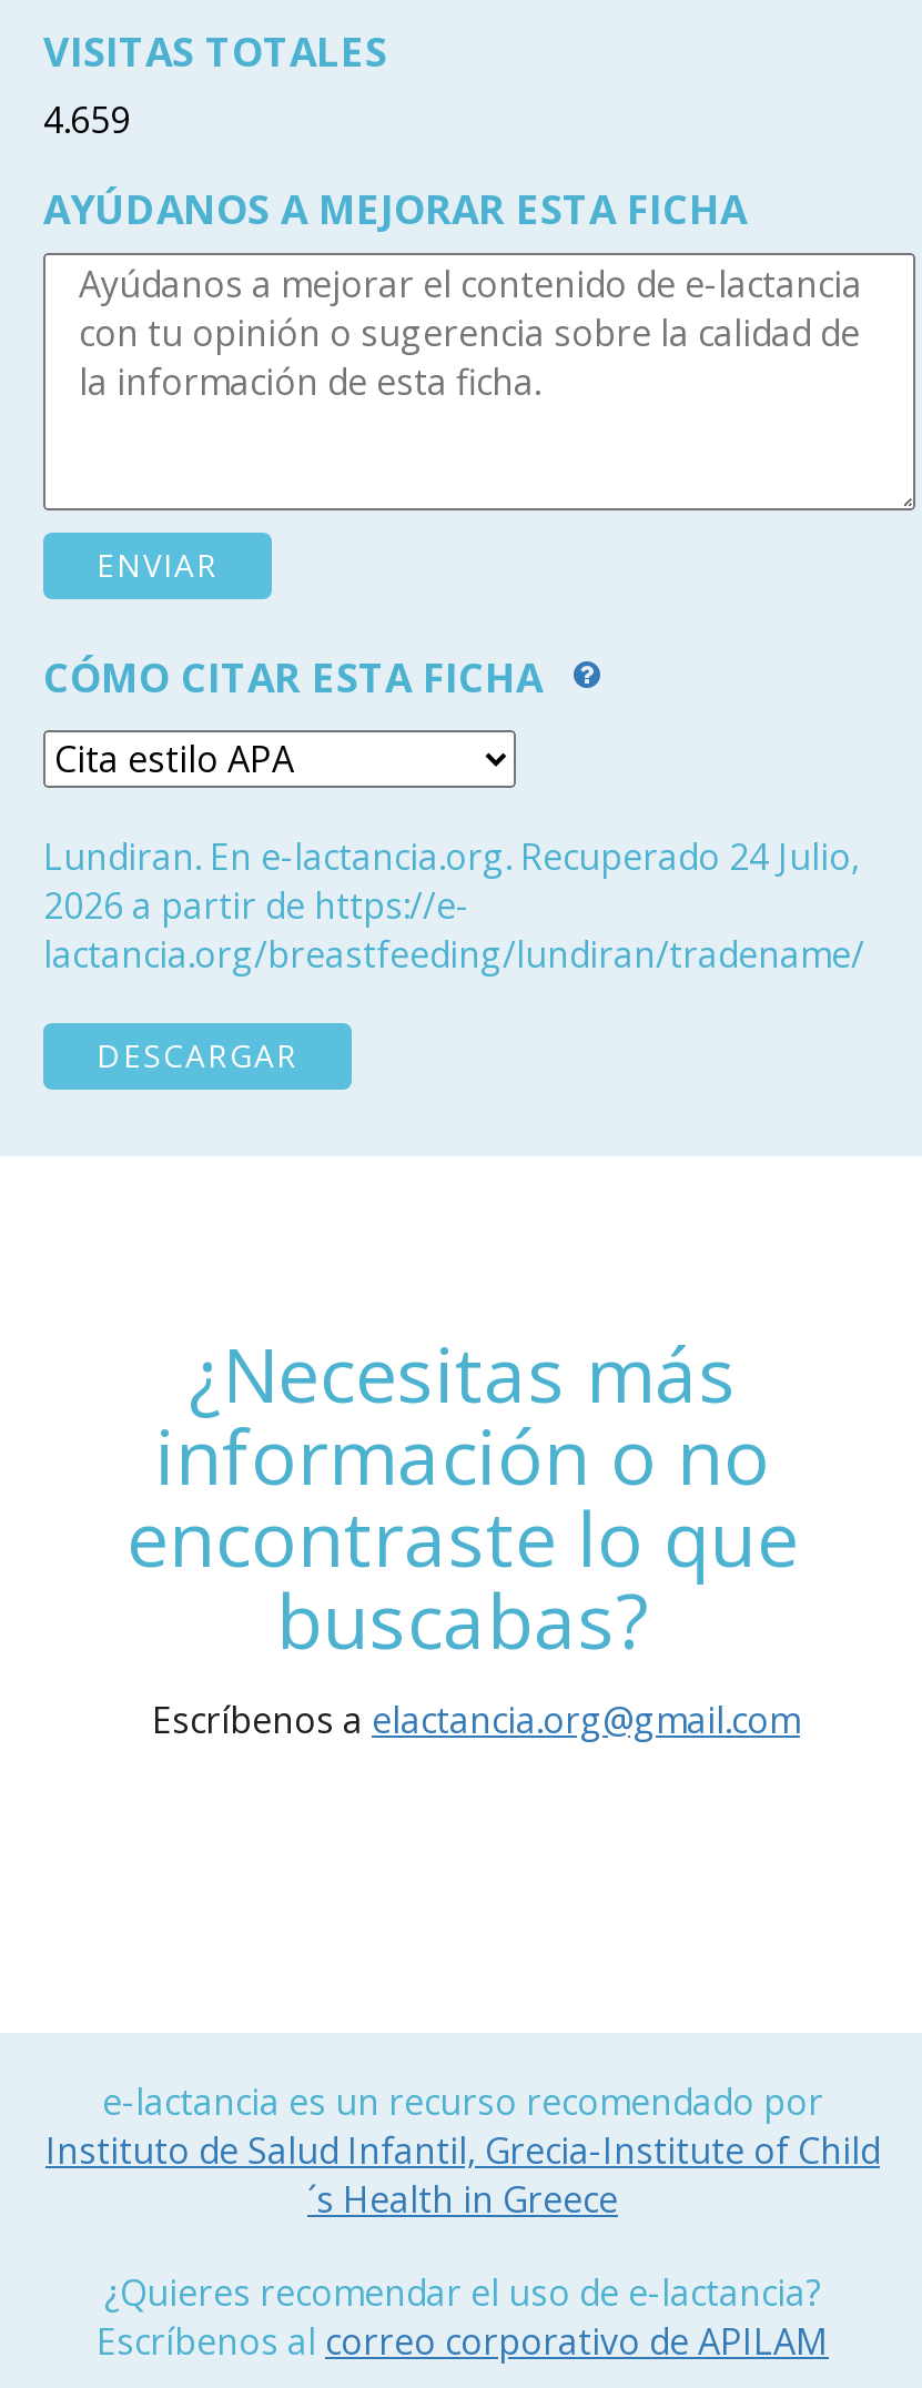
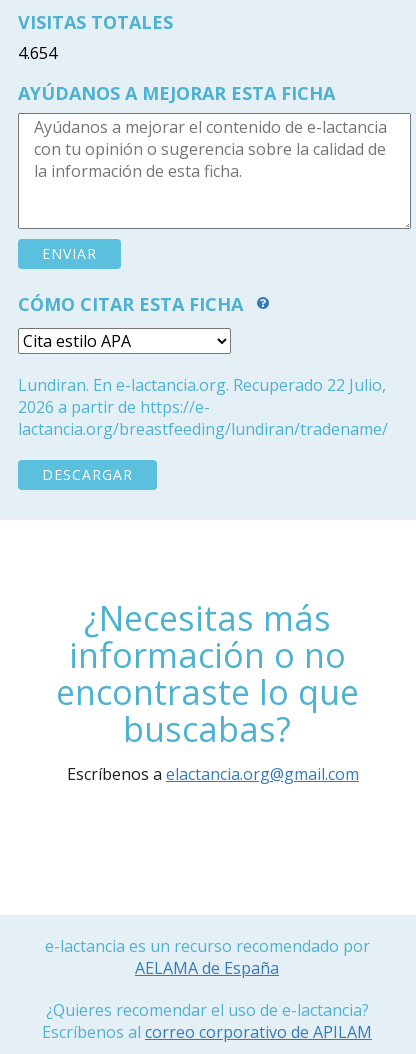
[43,95,130,144] 4.659 -> [18,42,57,64] 4.654
[43,832,860,881] Lundiran. En e-lactancia.org. Recuperado 24 Julio, -> [18,374,386,396] Lundiran. En e-lactancia.org. Recuperado 22 Julio,
[45,2126,880,2224] Instituto de Salud Infantil, Grecia-Institute of Child | ´s Health in Greece -> [135,957,279,979] AELAMA de España

